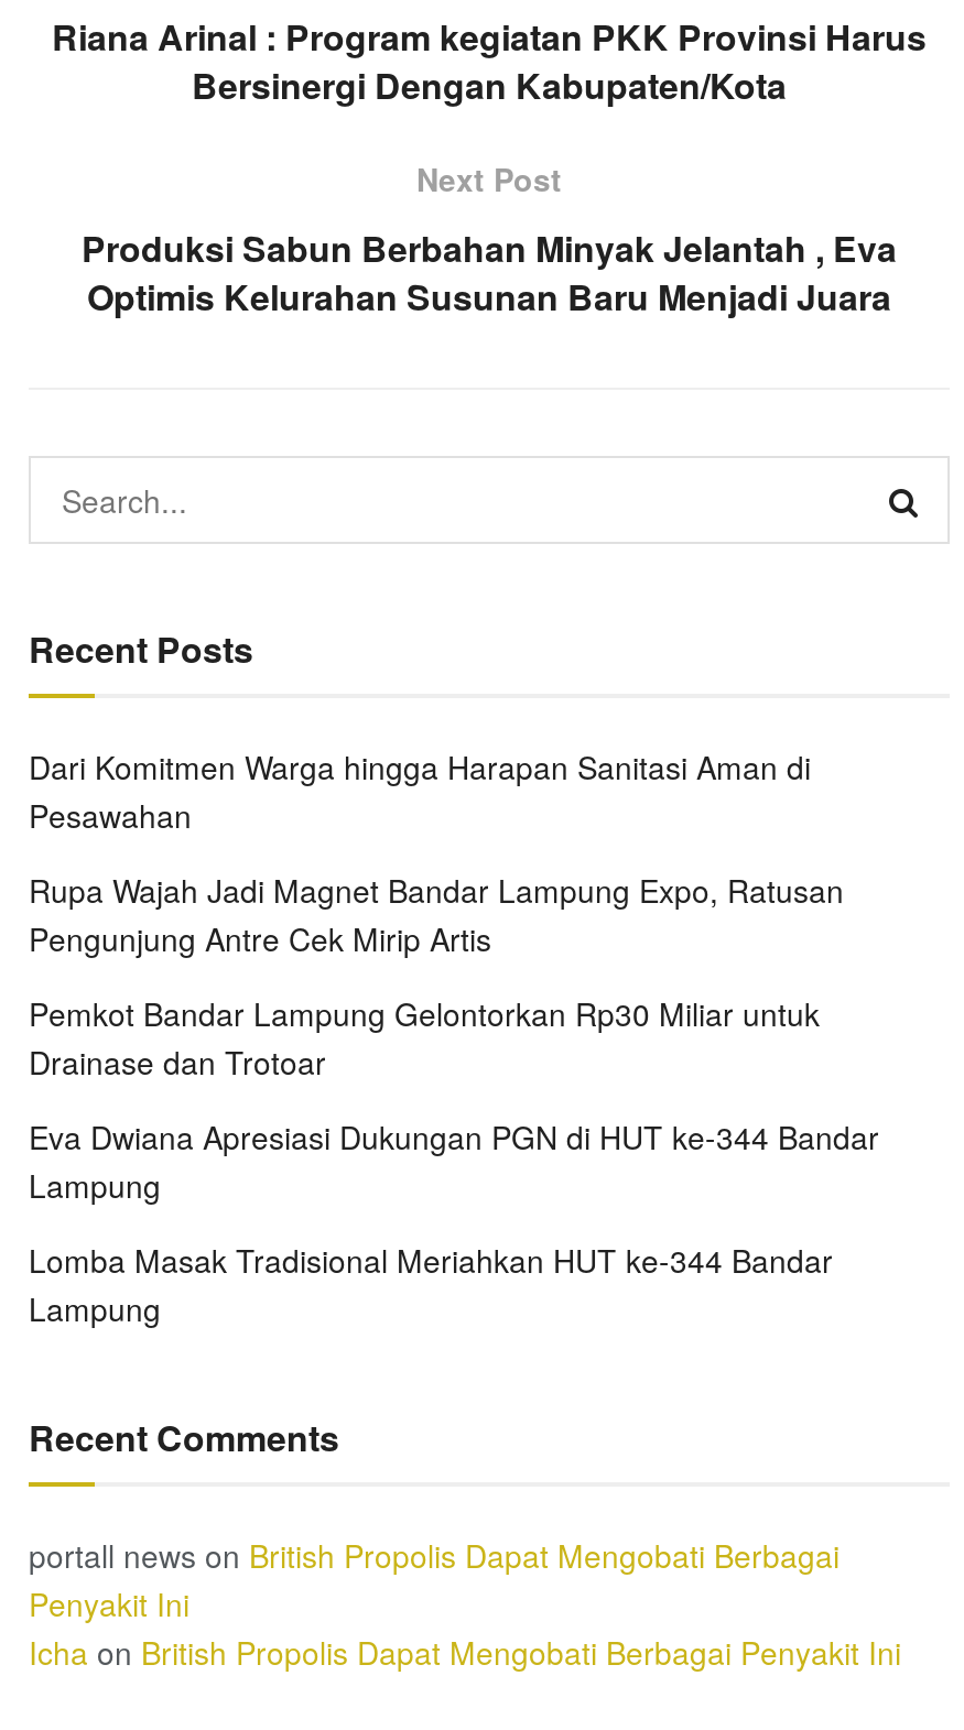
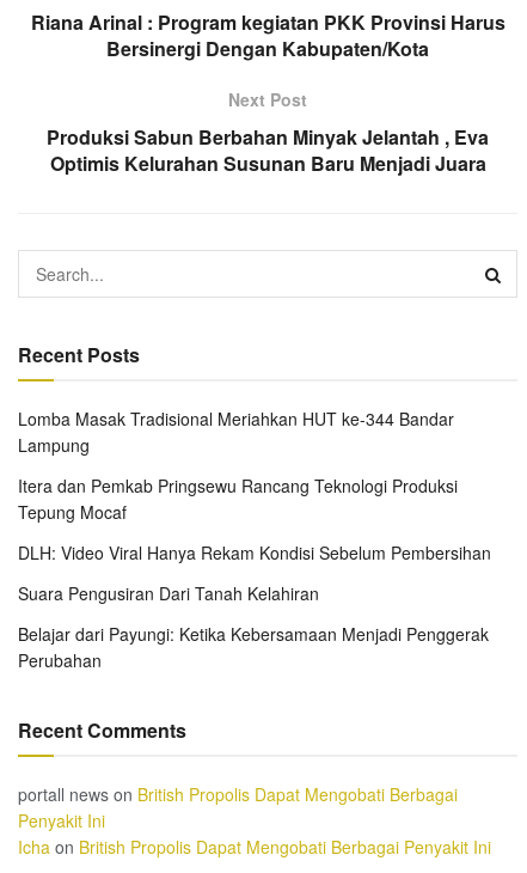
[29,745,879,1207] Dari Komitmen Warga hingga Harapan Sanitasi Aman di | Pesawahan | Rupa Wajah Jadi Magnet Bandar Lampung Expo, Ratusan | Pengunjung Antre Cek Mirip Artis | Pemkot Bandar Lampung Gelontorkan Rp30 Miliar untuk | Drainase dan Trotoar | Eva Dwiana Apresiasi Dukungan PGN di HUT ke-344 Bandar | Lampung -> none
moved [29,1238,833,1331] -> [18,407,454,457]: Lomba Masak Tradisional Meriahkan HUT ke-344 Bandar | Lampung
none -> [18,474,491,672] Itera dan Pemkab Pringsewu Rancang Teknologi Produksi | Tepung Mocaf | DLH: Video Viral Hanya Rekam Kondisi Sebelum Pembersihan | Suara Pengusiran Dari Tanah Kelahiran | Belajar dari Payungi: Ketika Kebersamaan Menjadi Penggerak | Perubahan

